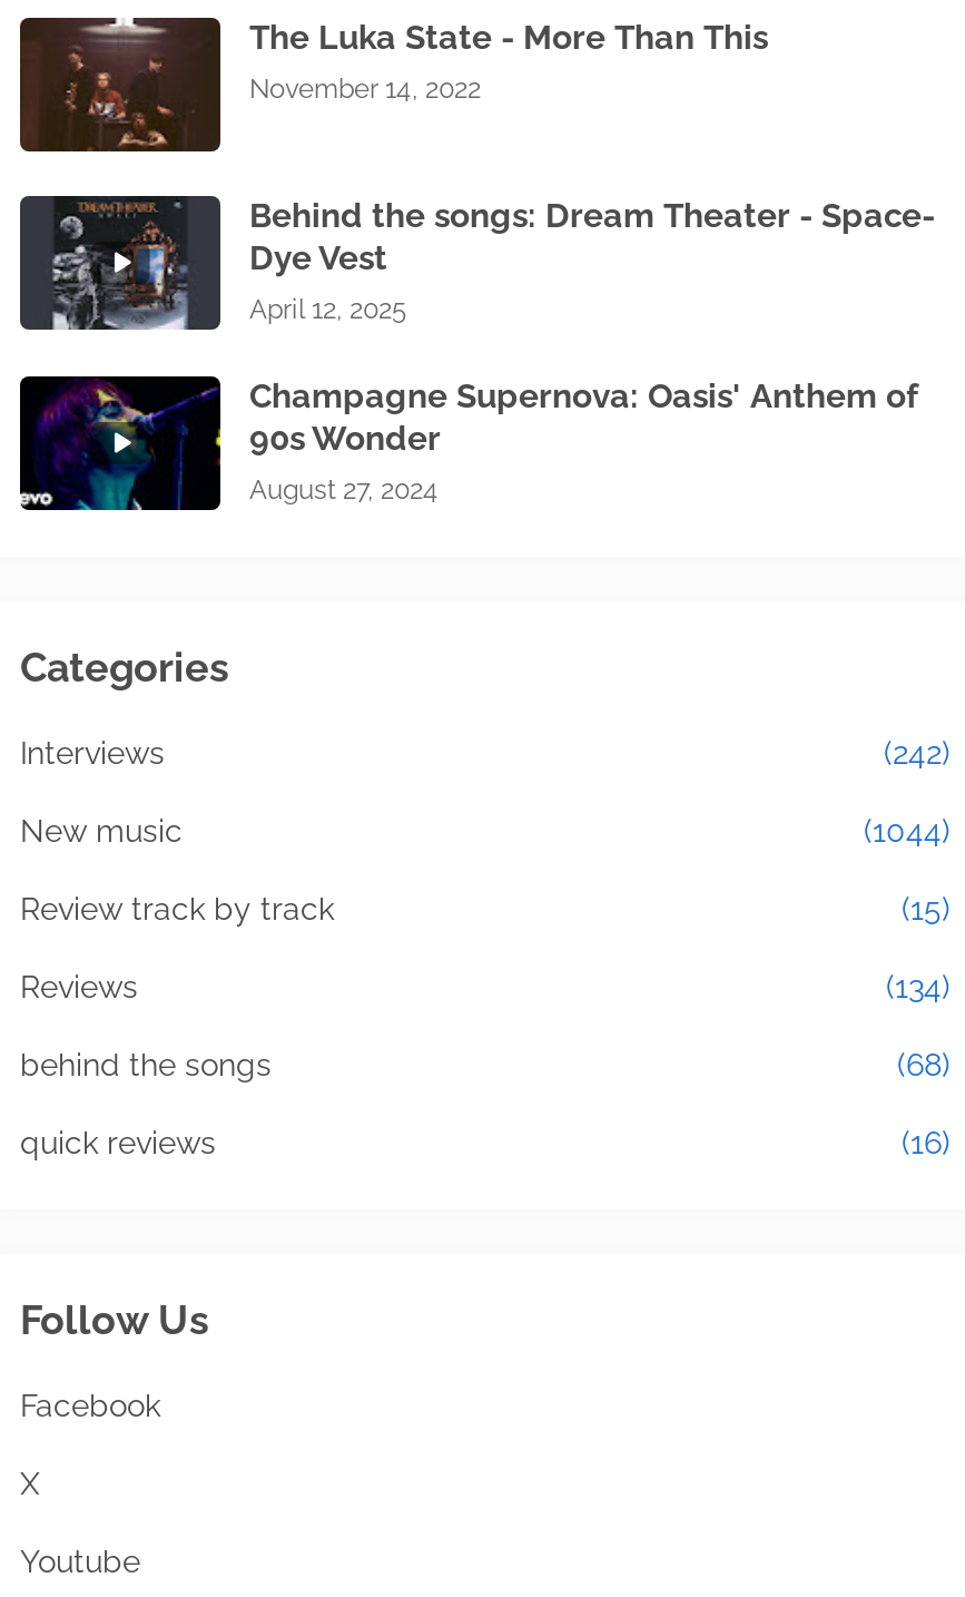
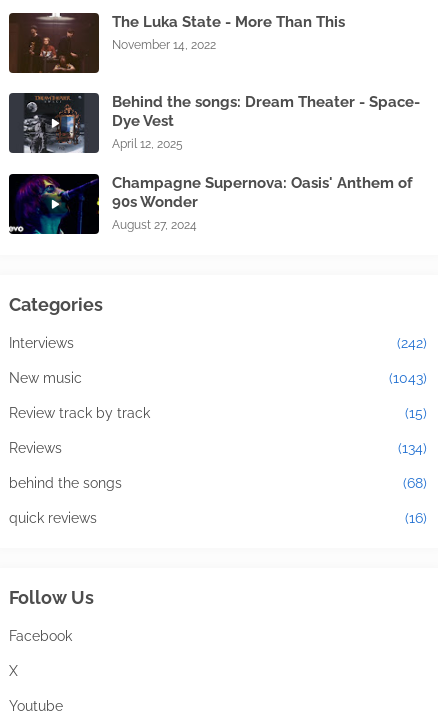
[864,812,951,848] (1044) -> [389,370,427,386] (1043)

